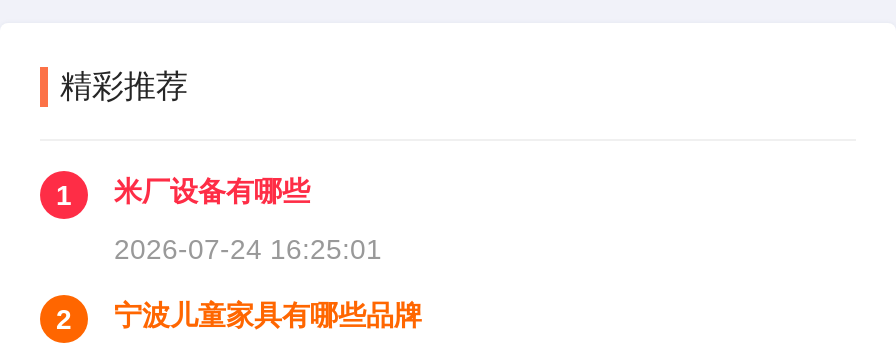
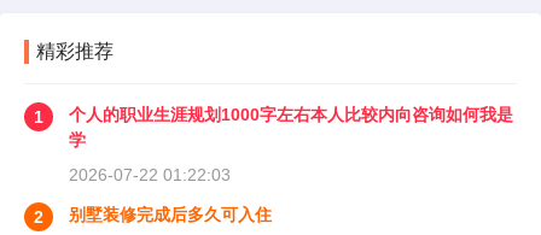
[114,175,310,207] 米厂设备有哪些 -> [69,105,513,149] 个人的职业生涯规划1000字左右本人比较内向咨询如何我是 | 学
[114,233,382,265] 2026-07-24 16:25:01 -> [69,165,231,184] 2026-07-22 01:22:03
[114,299,422,331] 宁波儿童家具有哪些品牌 -> [69,205,272,224] 别墅装修完成后多久可入住

